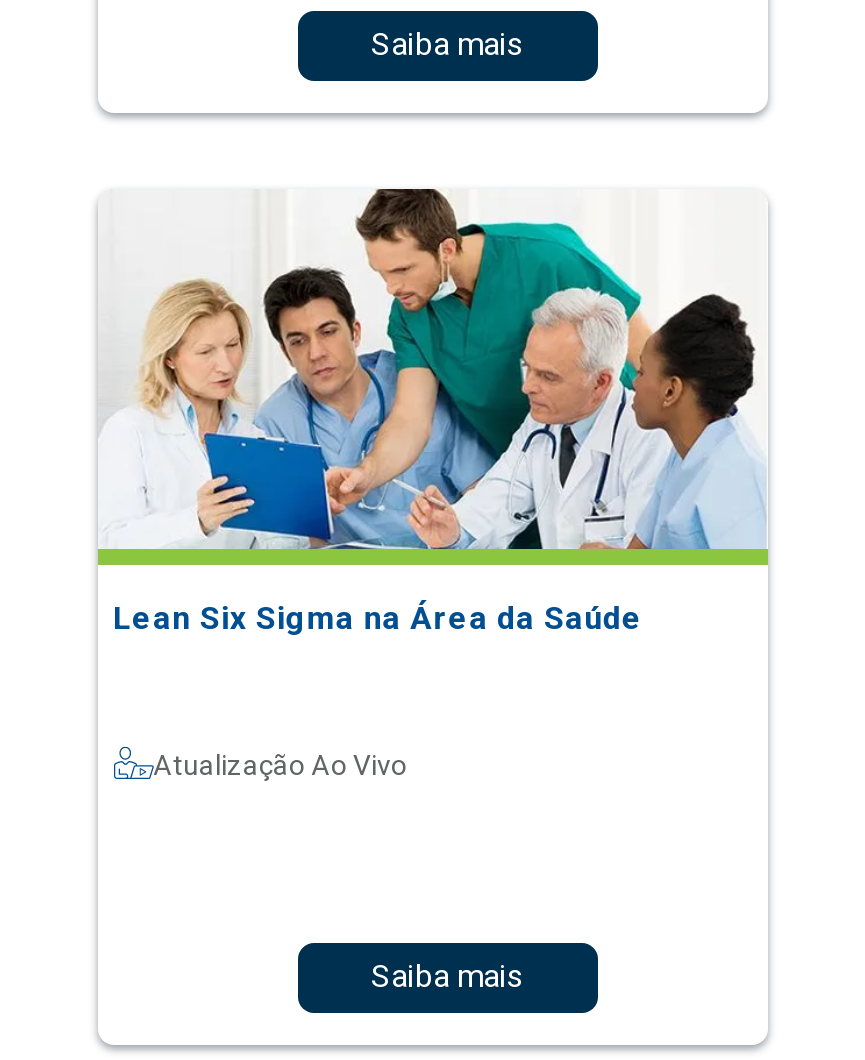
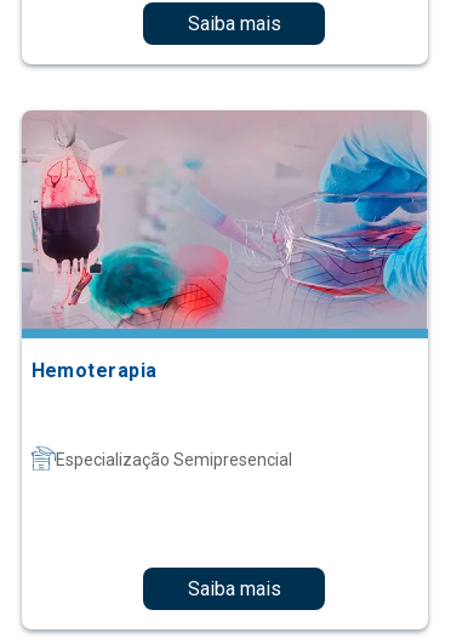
[96,189,770,636] [image] | Lean Six Sigma na Área da Saúde -> [21,110,429,383] [image] | Hemoterapia
[153,748,407,780] Atualização Ao Vivo -> [55,450,292,470] Especialização Semipresencial

